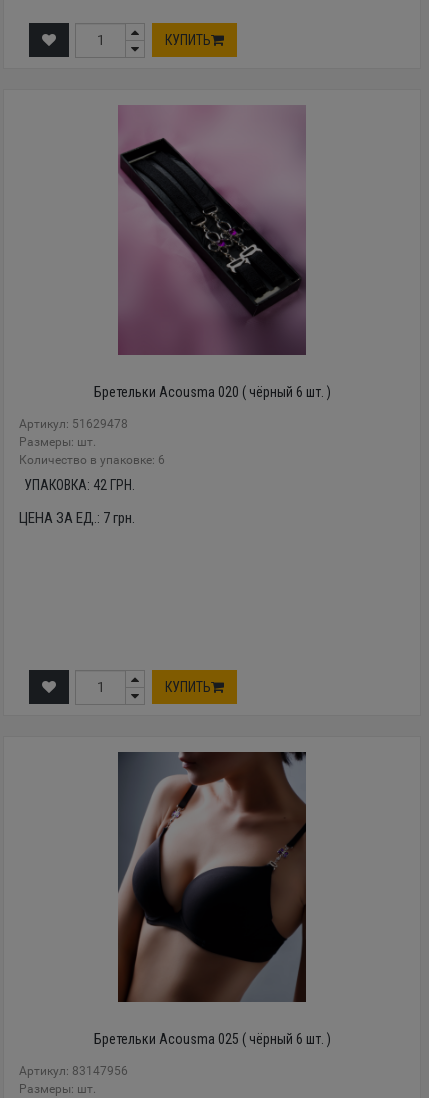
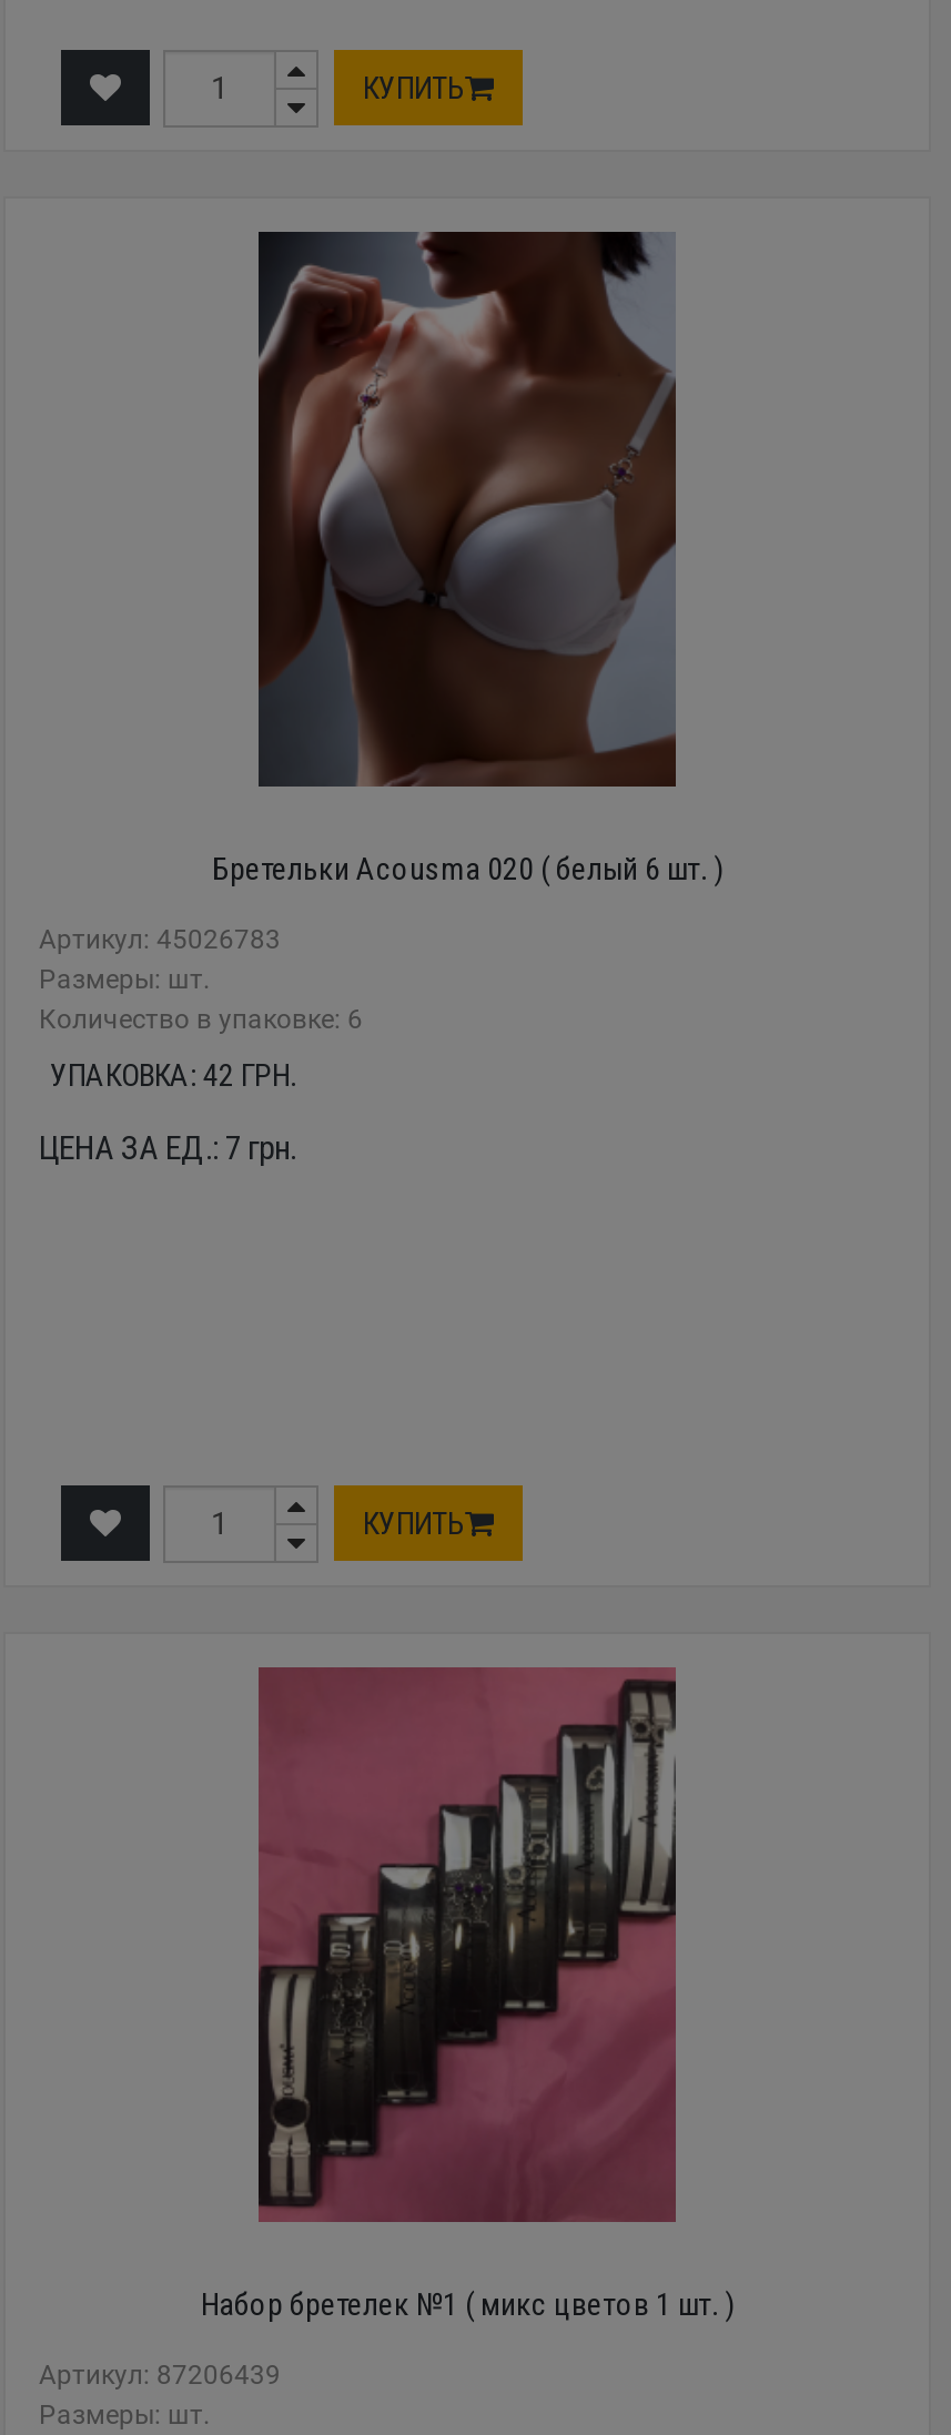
[93,105,330,399] [image] | Бретельки Acousma 020 ( чёрный 6 шт. ) -> [212,230,722,885] [image] | Бретельки Acousma 020 ( белый 6 шт. )
[19,416,128,430] Артикул: 51629478 -> [39,923,281,954] Артикул: 45026783
[93,751,330,1046] [image] | Бретельки Acousma 025 ( чёрный 6 шт. ) -> [201,1665,734,2321] [image] | Набор бретелек №1 ( микс цветов 1 шт. )
[19,1063,128,1077] Артикул: 83147956 -> [39,2358,281,2390] Артикул: 87206439

